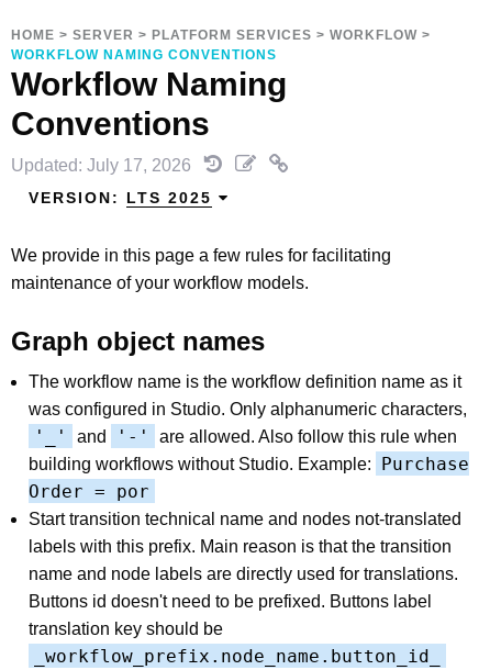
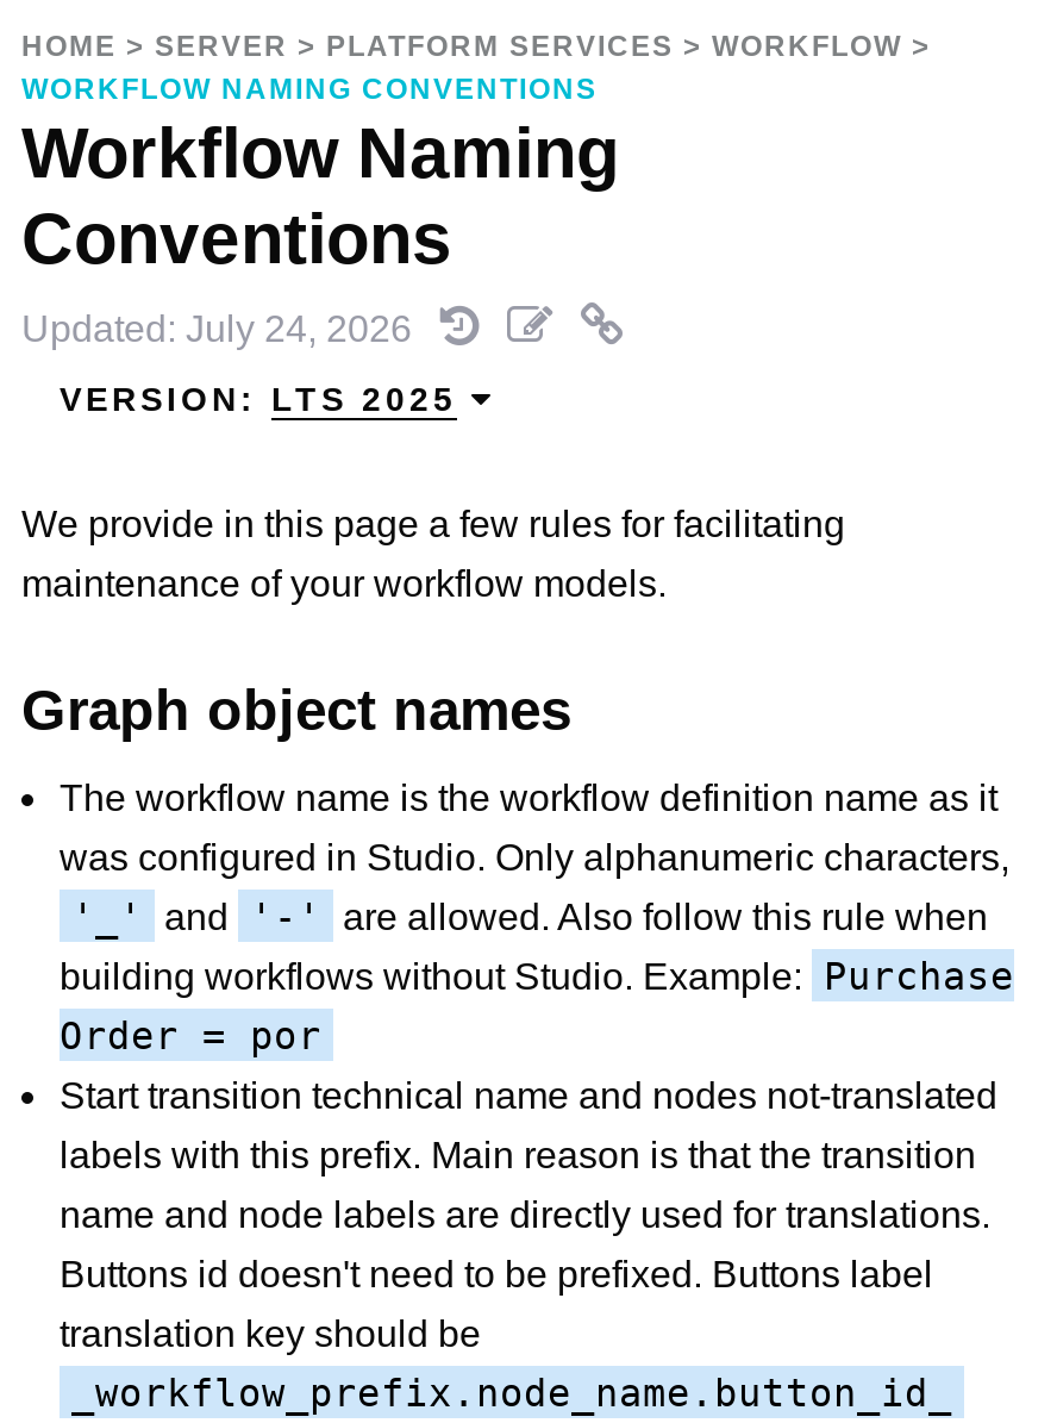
[11,156,196,175] Updated: July 17, 2026 -> [21,308,421,349] Updated: July 24, 2026

